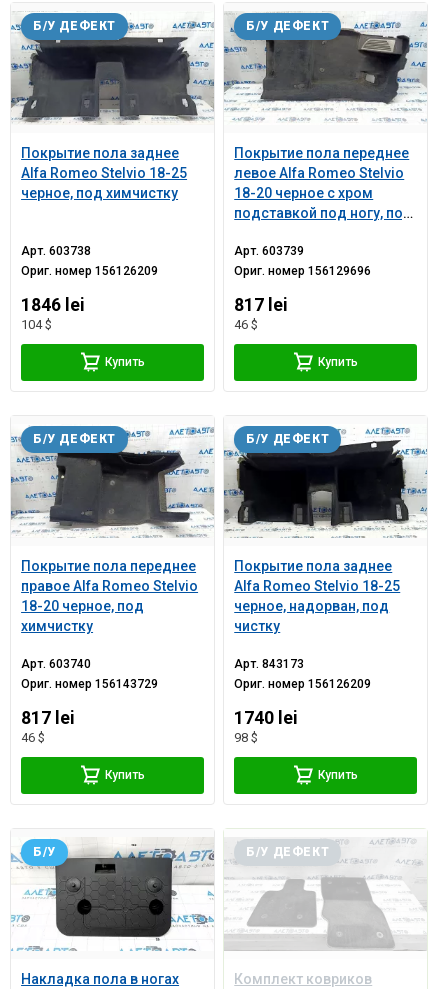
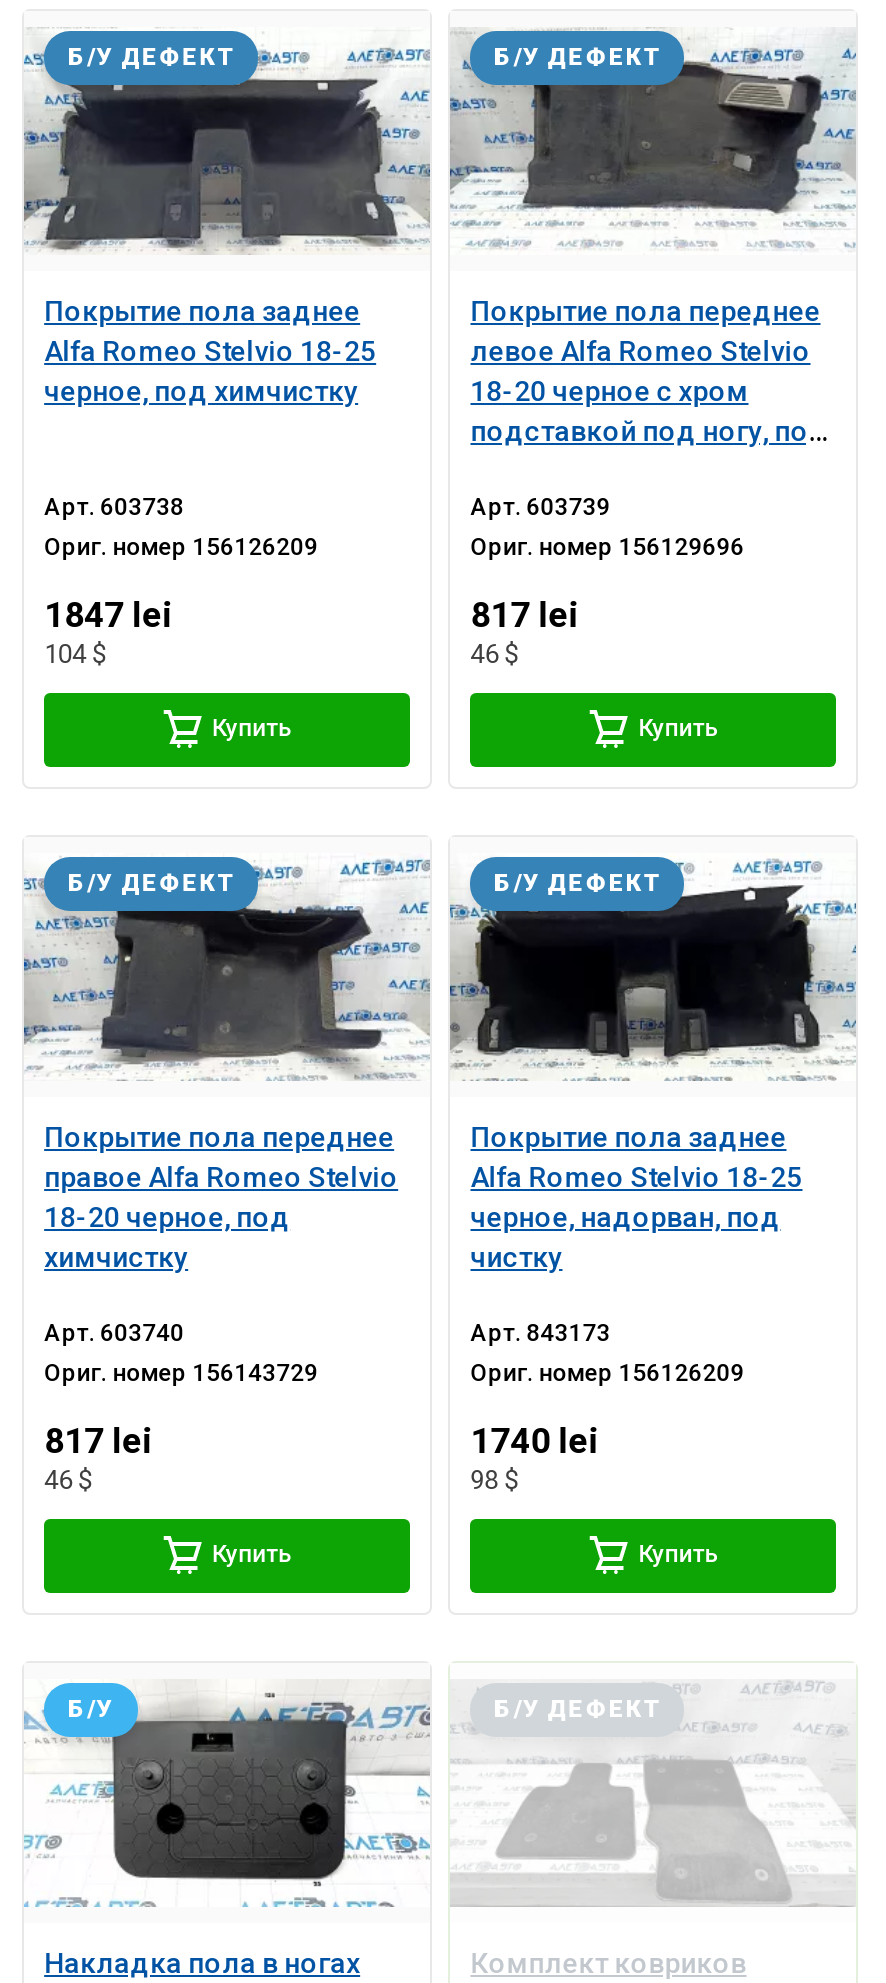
[21,295,85,315] 1846 lei -> [44,595,172,635] 1847 lei

